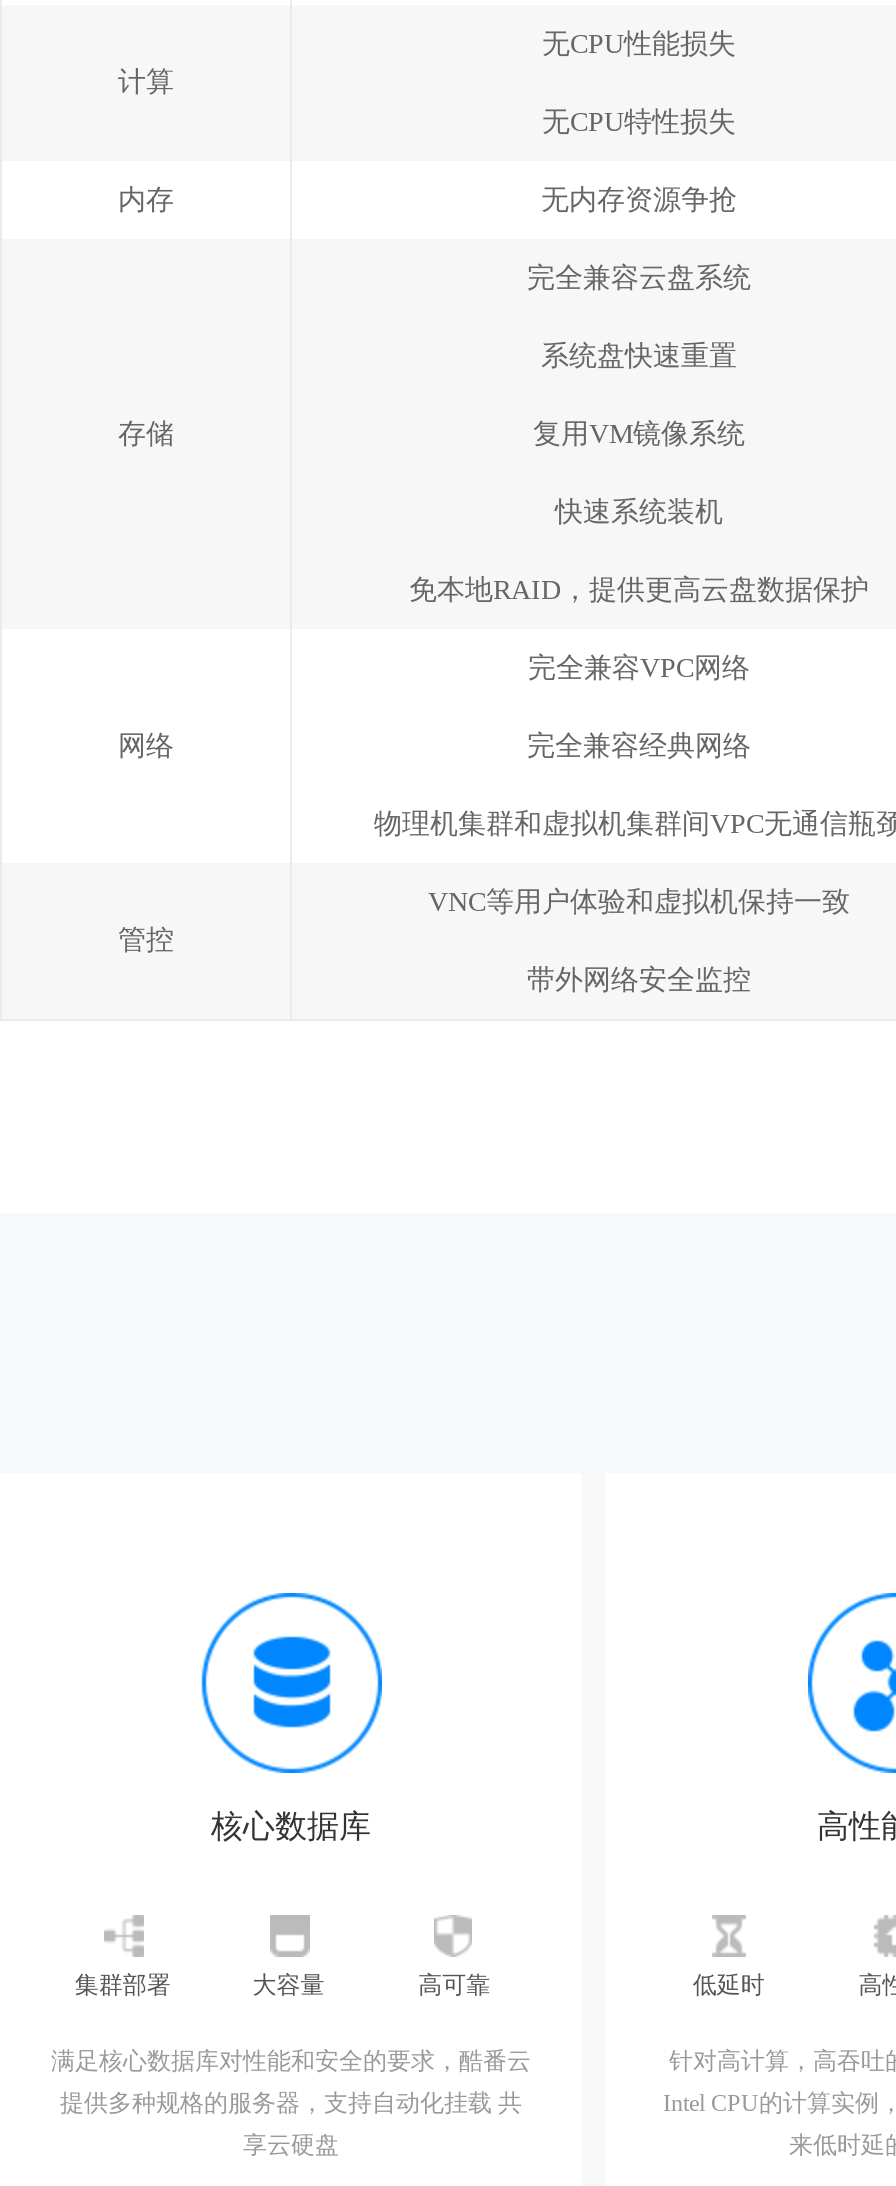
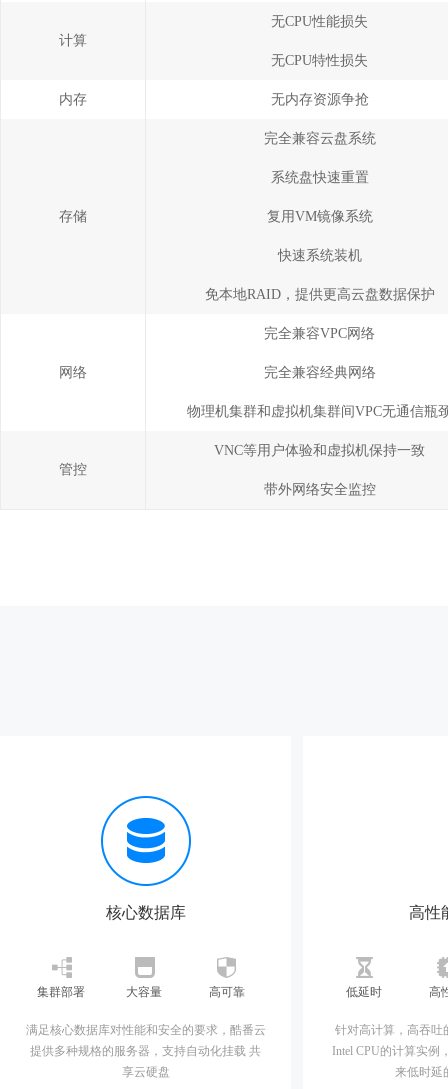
[804,1589,890,1777] [image] -> none

